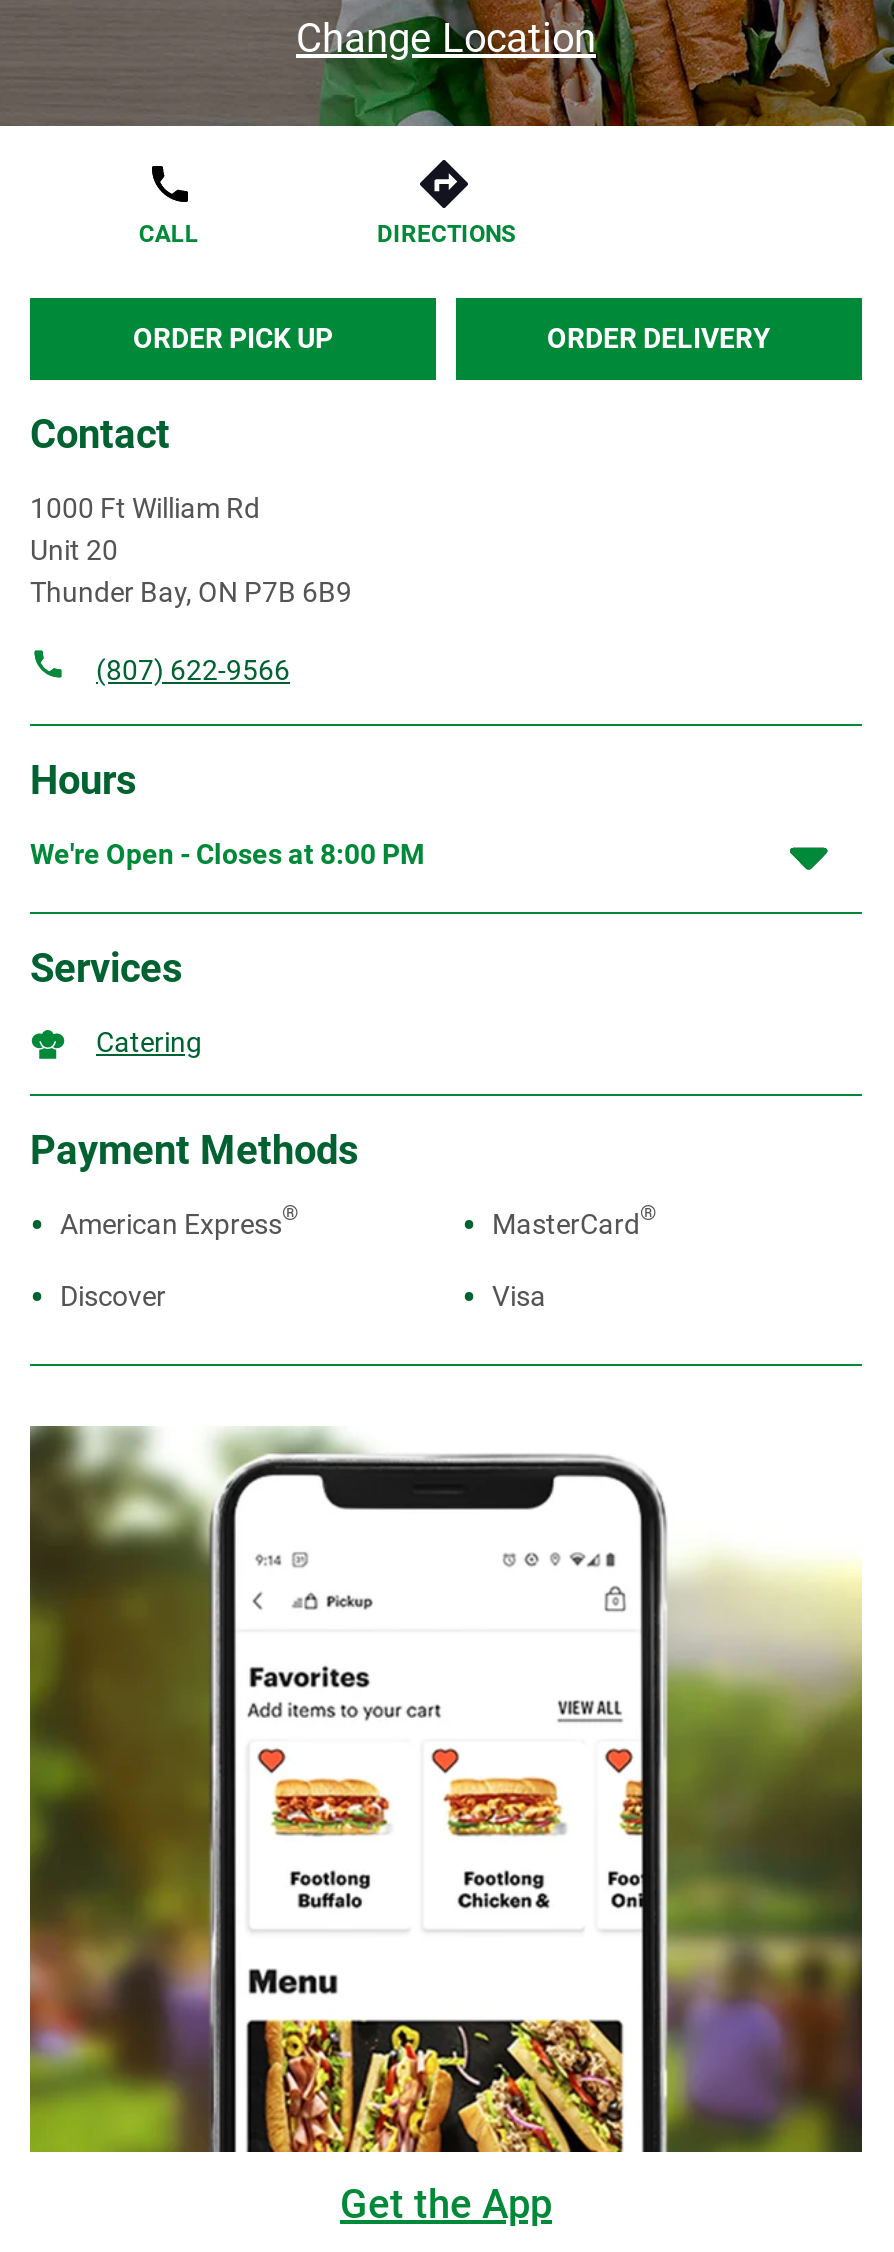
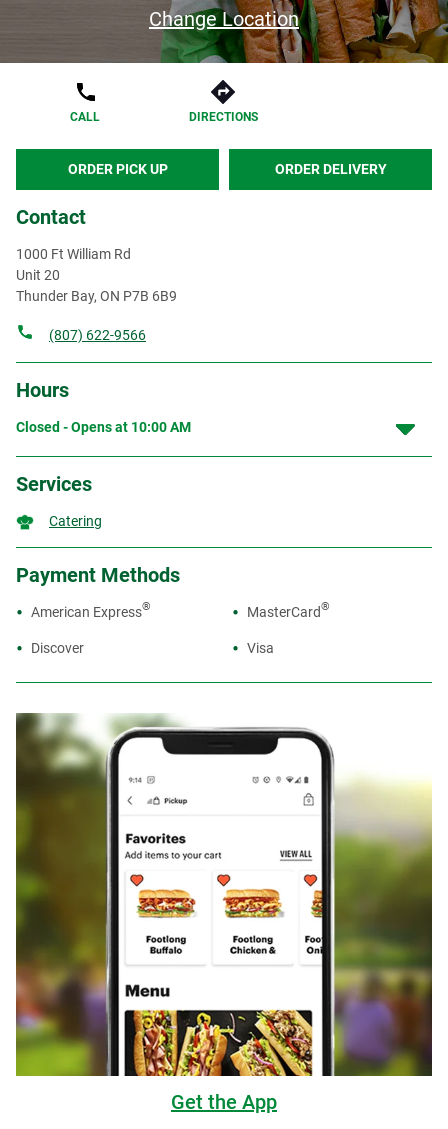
[30,838,424,870] We're Open - Closes at 8:00 PM -> [16,419,191,435] Closed - Opens at 10:00 AM

